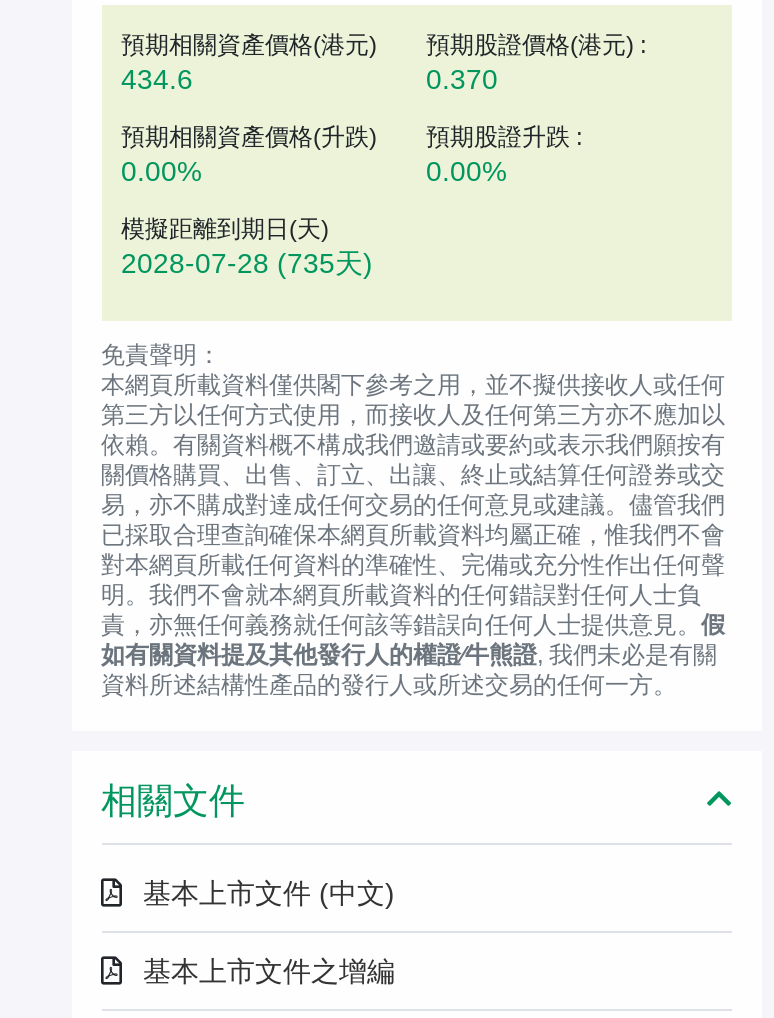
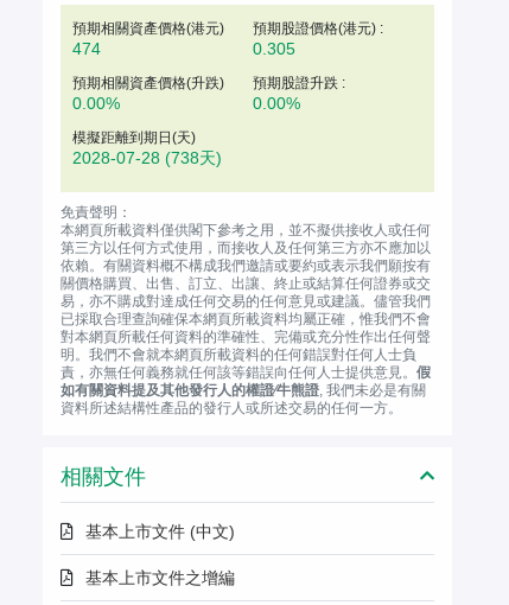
[121,62,193,94] 434.6 -> [72,39,100,58] 474
[426,62,498,94] 0.370 -> [253,39,295,58] 0.305
[121,246,373,278] 2028-07-28 (735天) -> [72,148,221,167] 2028-07-28 (738天)

